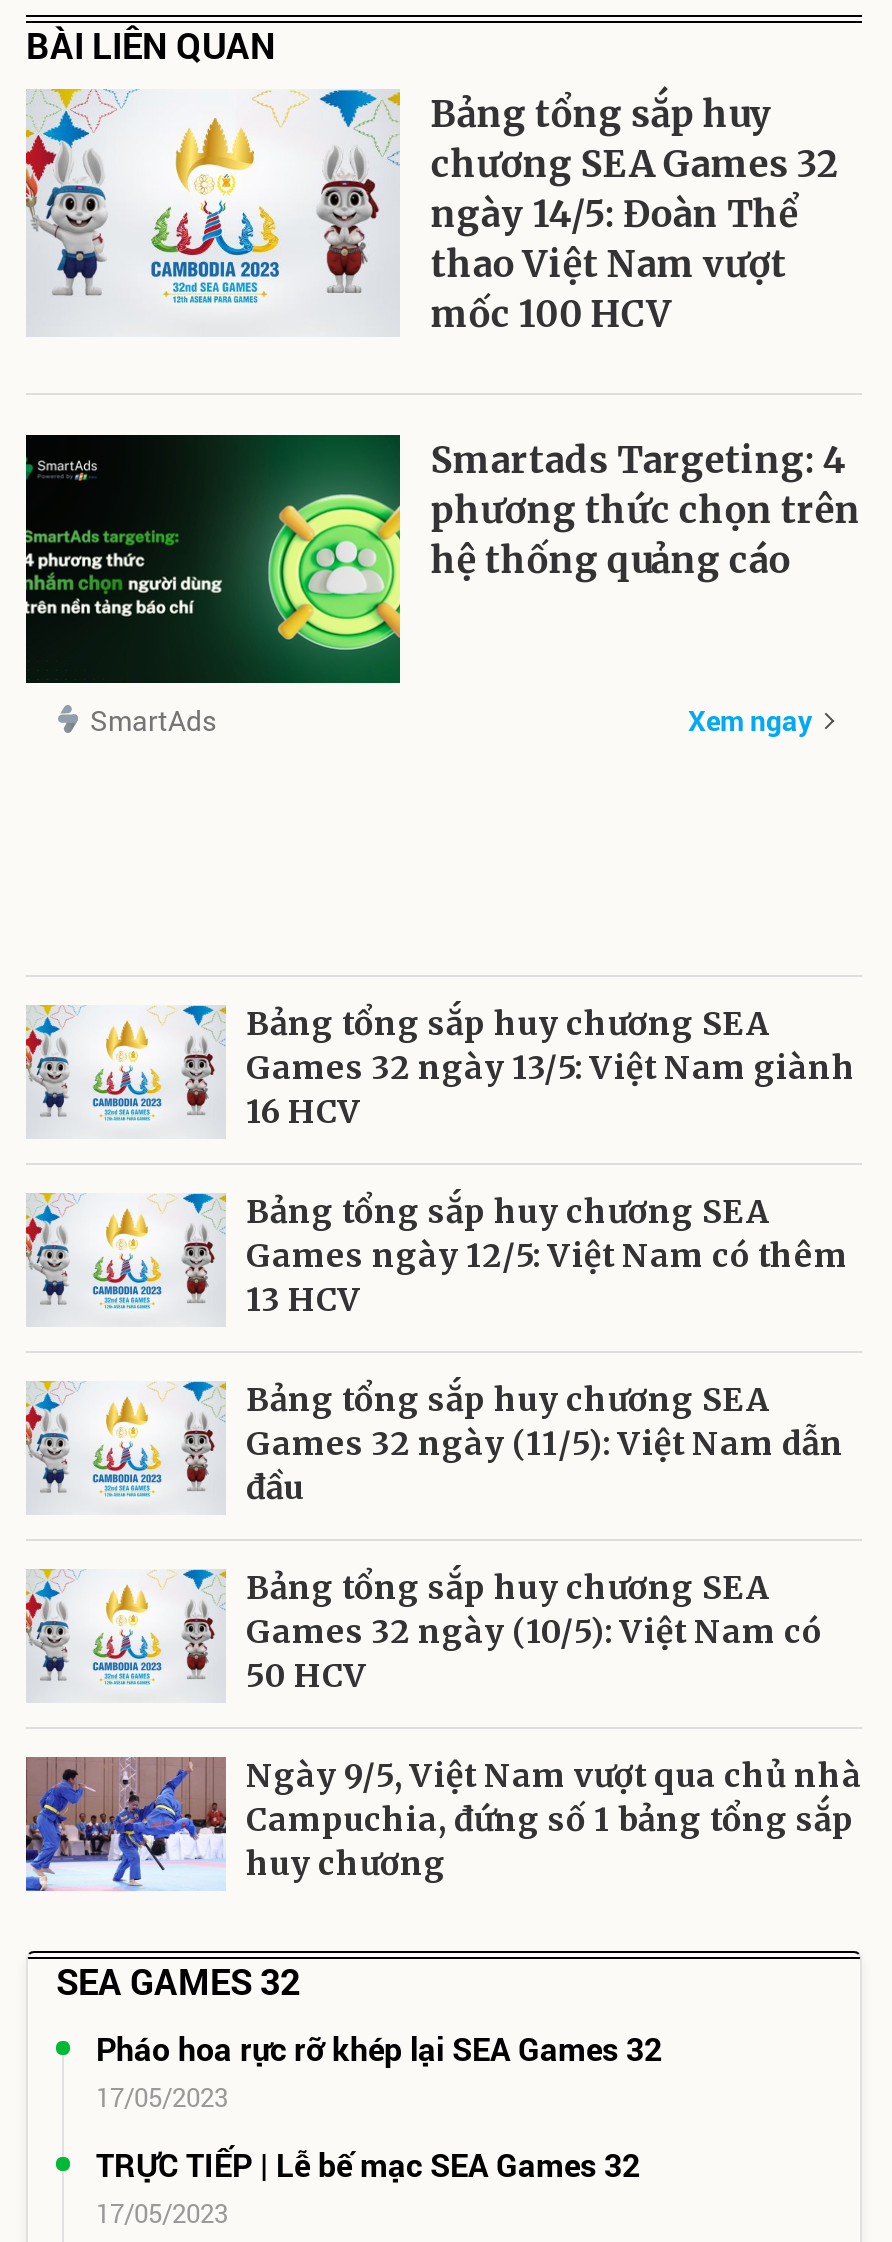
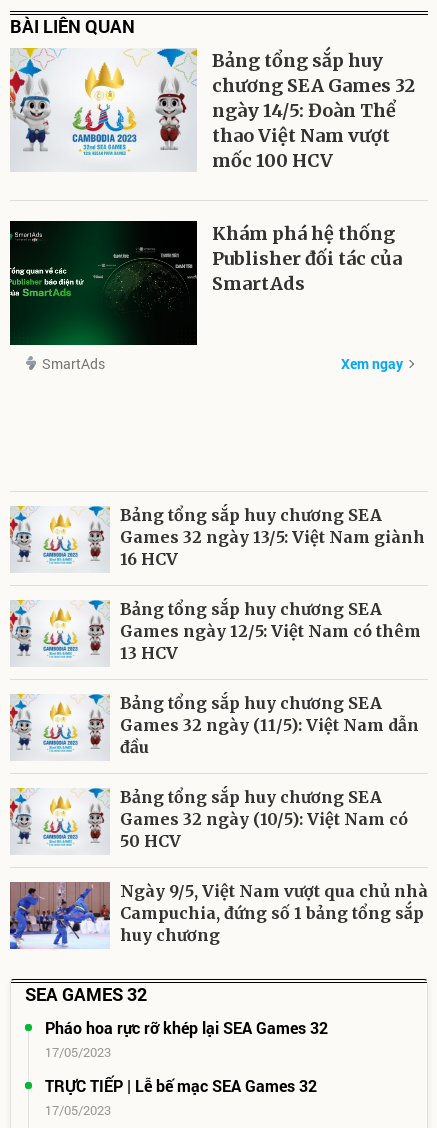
[26,435,861,683] [image] | Smartads Targeting: 4 | phương thức chọn trên | hệ thống quảng cáo -> [10,221,402,345] [image] | Khám phá hệ thống | Publisher đối tác của | SmartAds

